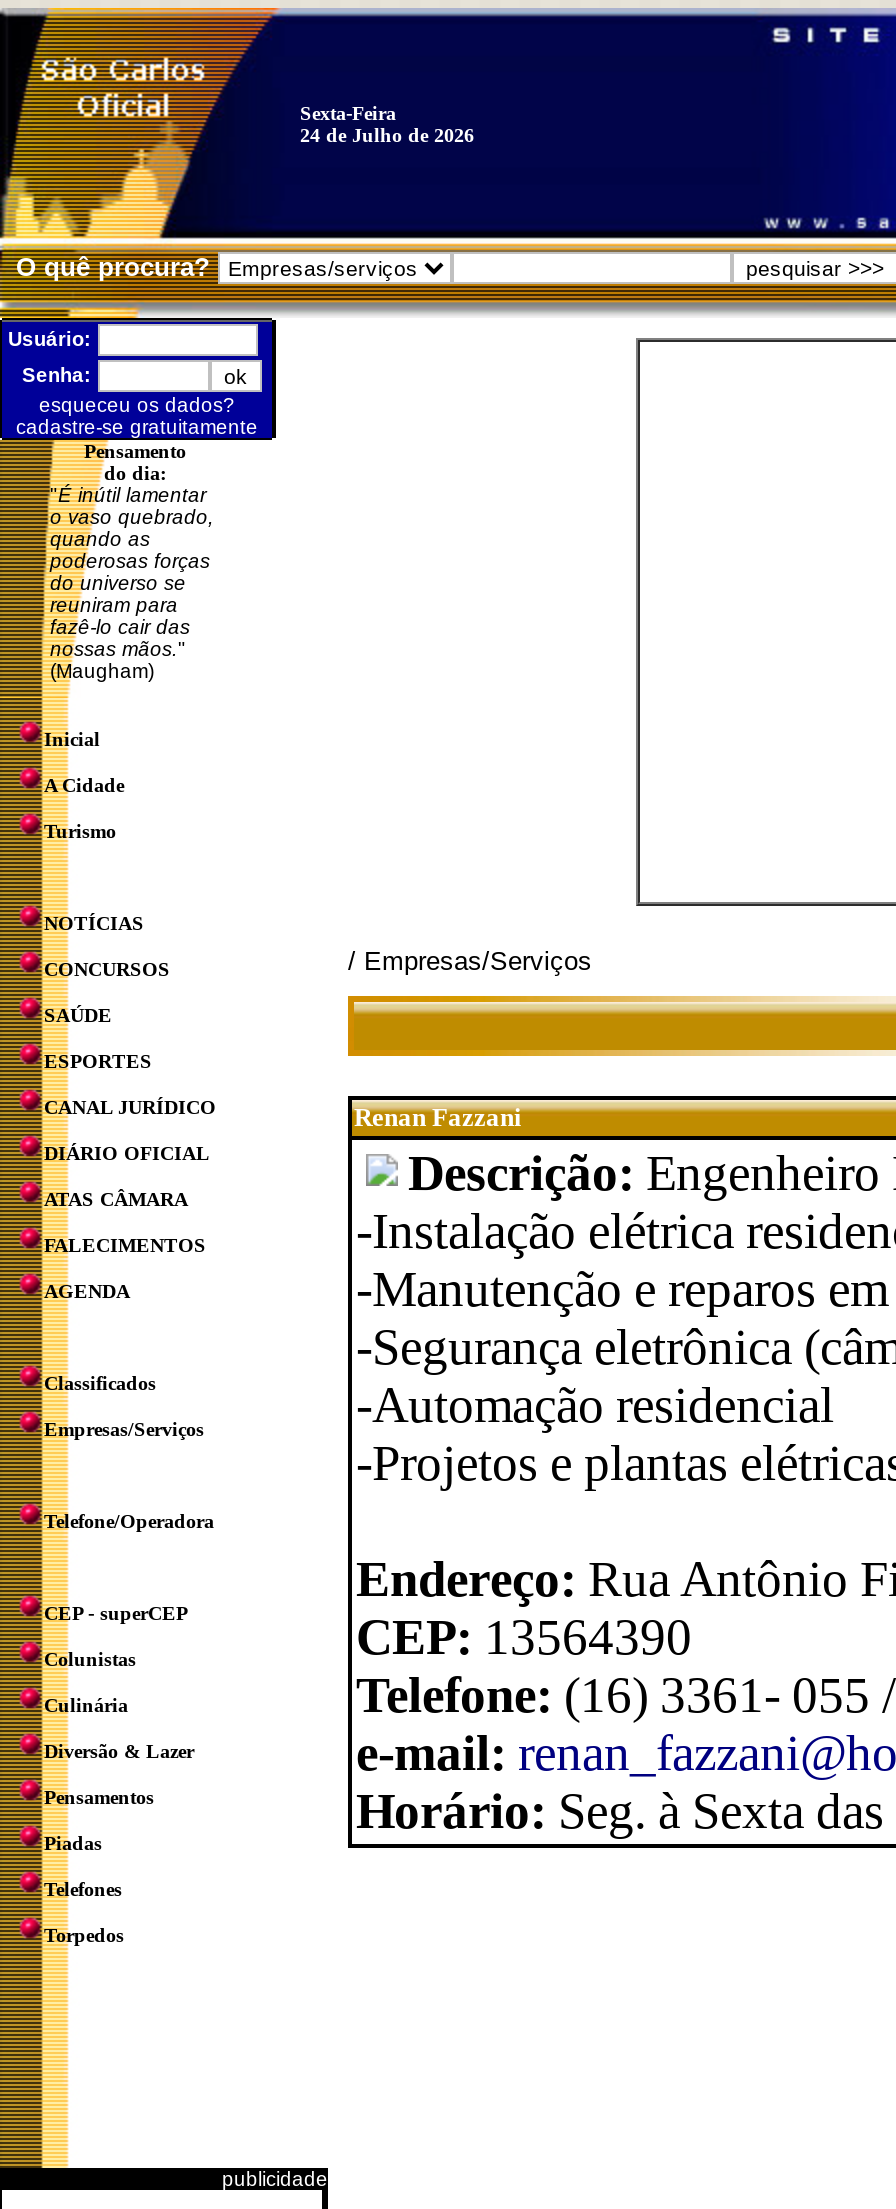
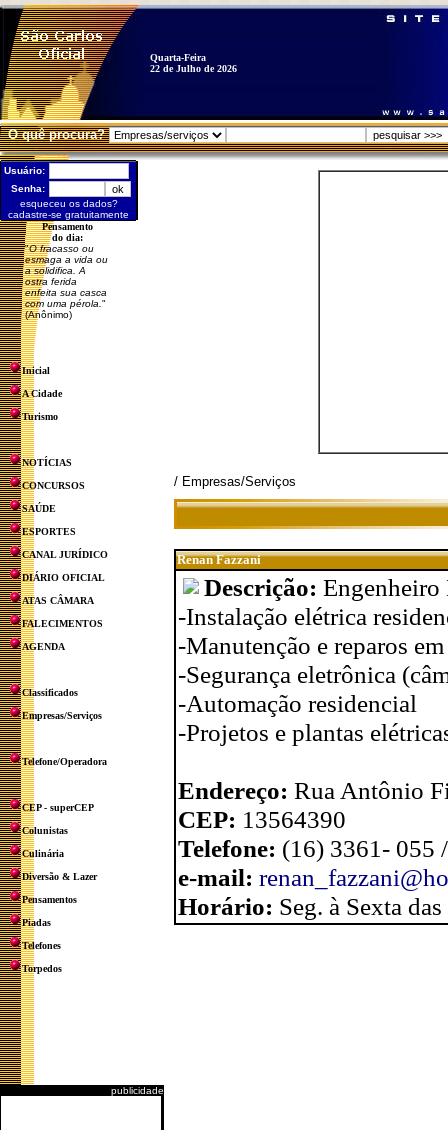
[300,102,474,146] Sexta-Feira | 24 de Julho de 2026 -> [150,52,237,74] Quarta-Feira | 22 de Julho de 2026
[50,484,214,682] "É inútil lamentar | o vaso quebrado, | quando as | poderosas forças | do universo se | reuniram para | fazê-lo cair das | nossas mãos. " | (Maugham) -> [25,243,108,320] "O fracasso ou | esmaga a vida ou | a solidifica. A | ostra ferida | enfeita sua casca | com uma pérola." | (Anônimo)

